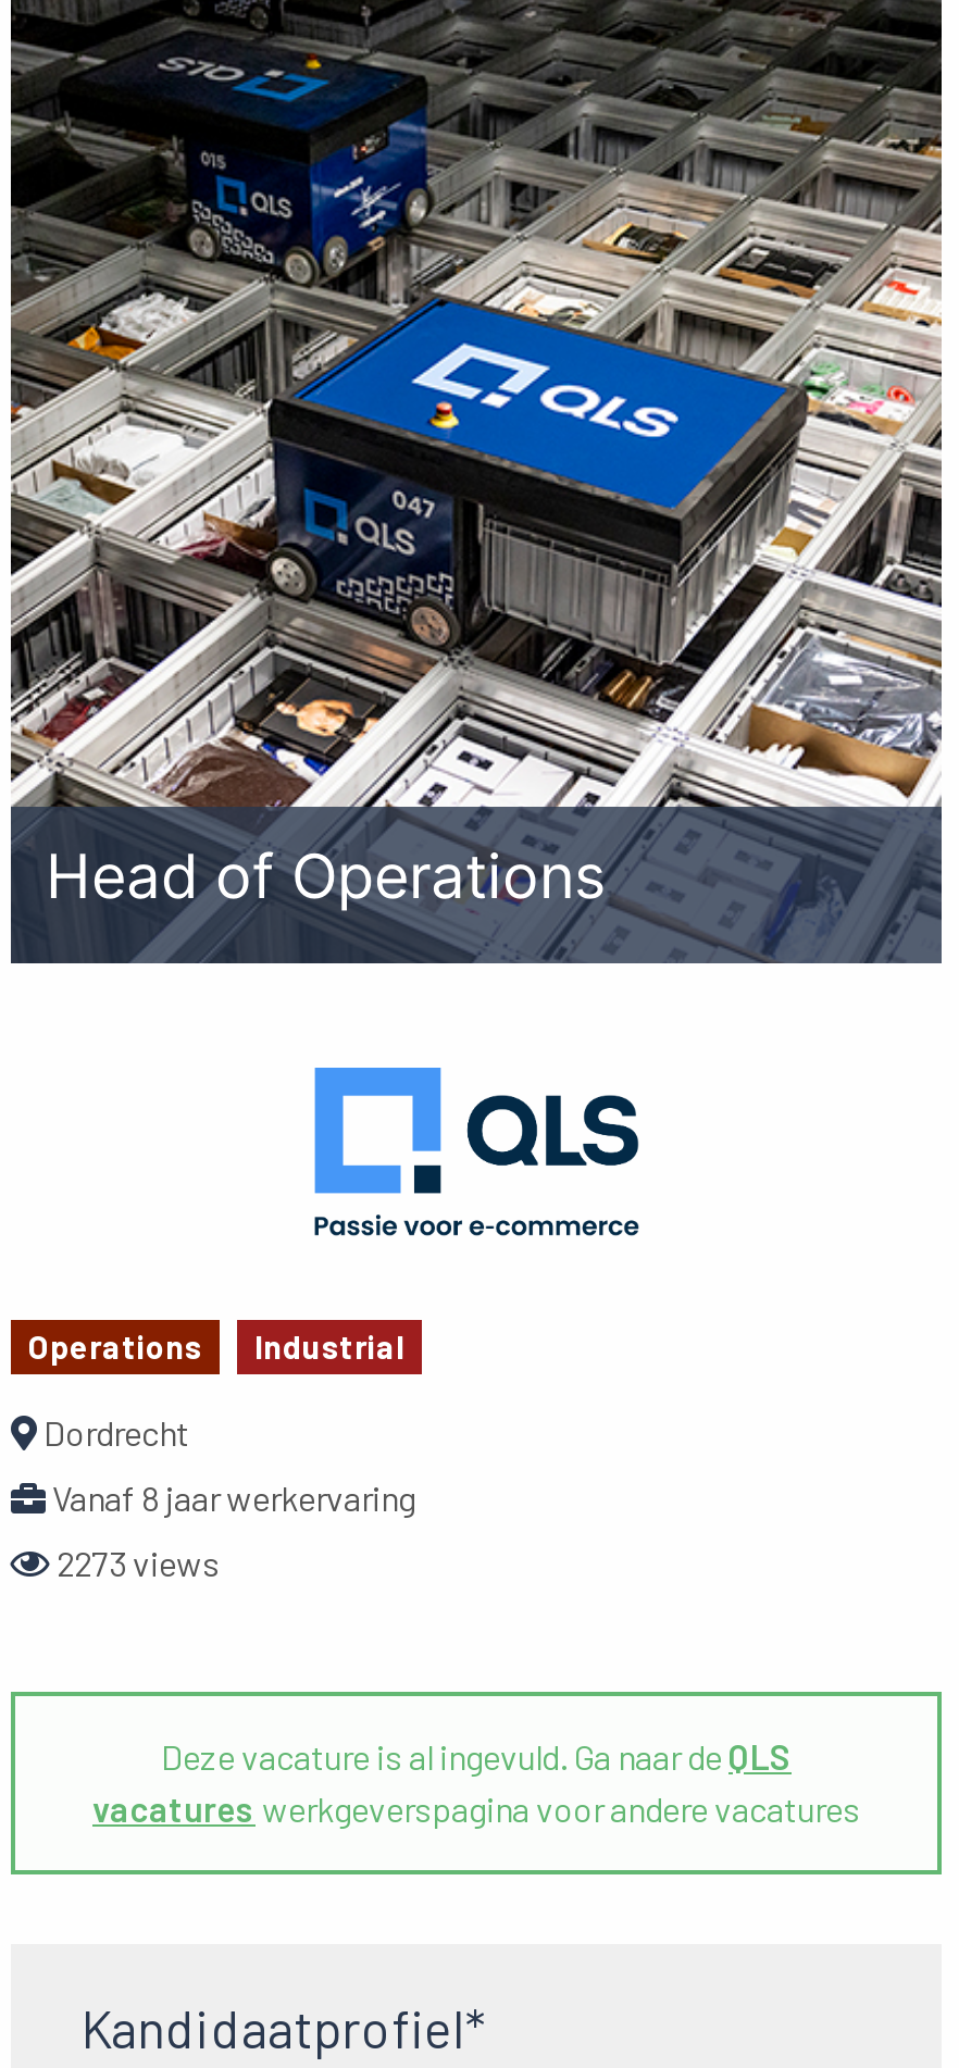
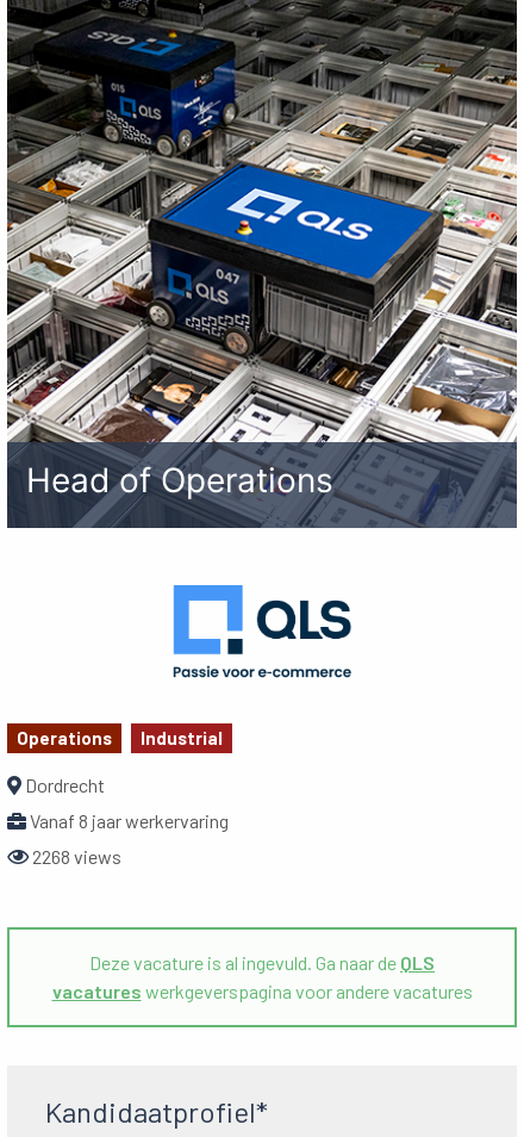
[50,1541,220,1582] 2273 views -> [29,845,121,867] 2268 views

